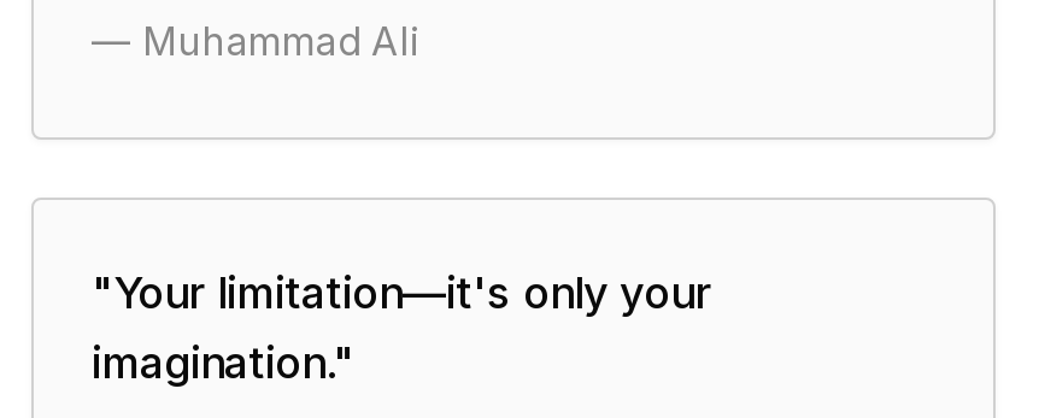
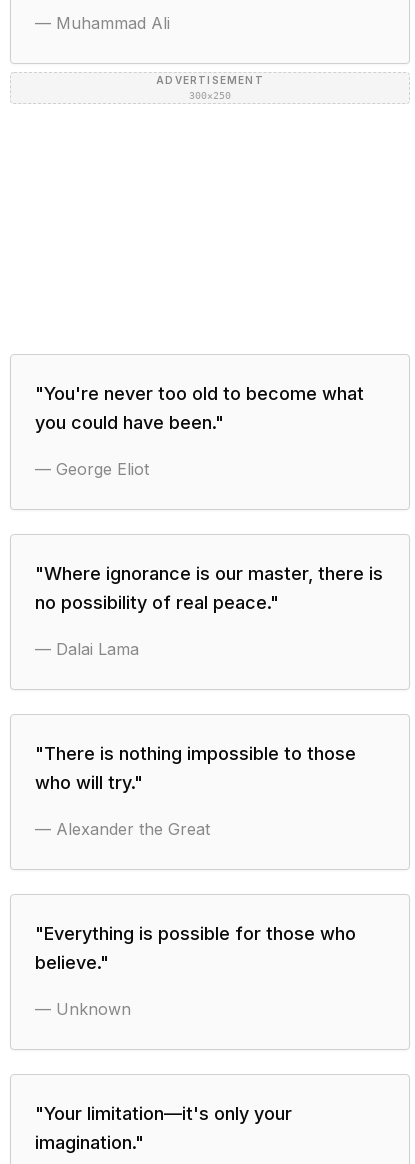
none -> [35,383,364,479] "You're never too old to become what | you could have been." | — George Eliot
none -> [35,563,383,659] "Where ignorance is our master, there is | no possibility of real peace." | — Dalai Lama
none -> [35,743,356,839] "There is nothing impossible to those | who will try." | — Alexander the Great
none -> [35,923,356,1019] "Everything is possible for those who | believe." | — Unknown
none -> [156,74,264,101] ADVERTISEMENT | 300×250

